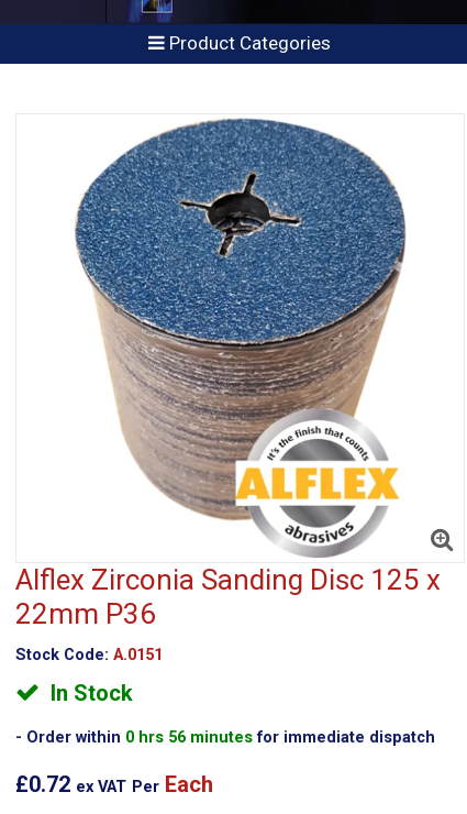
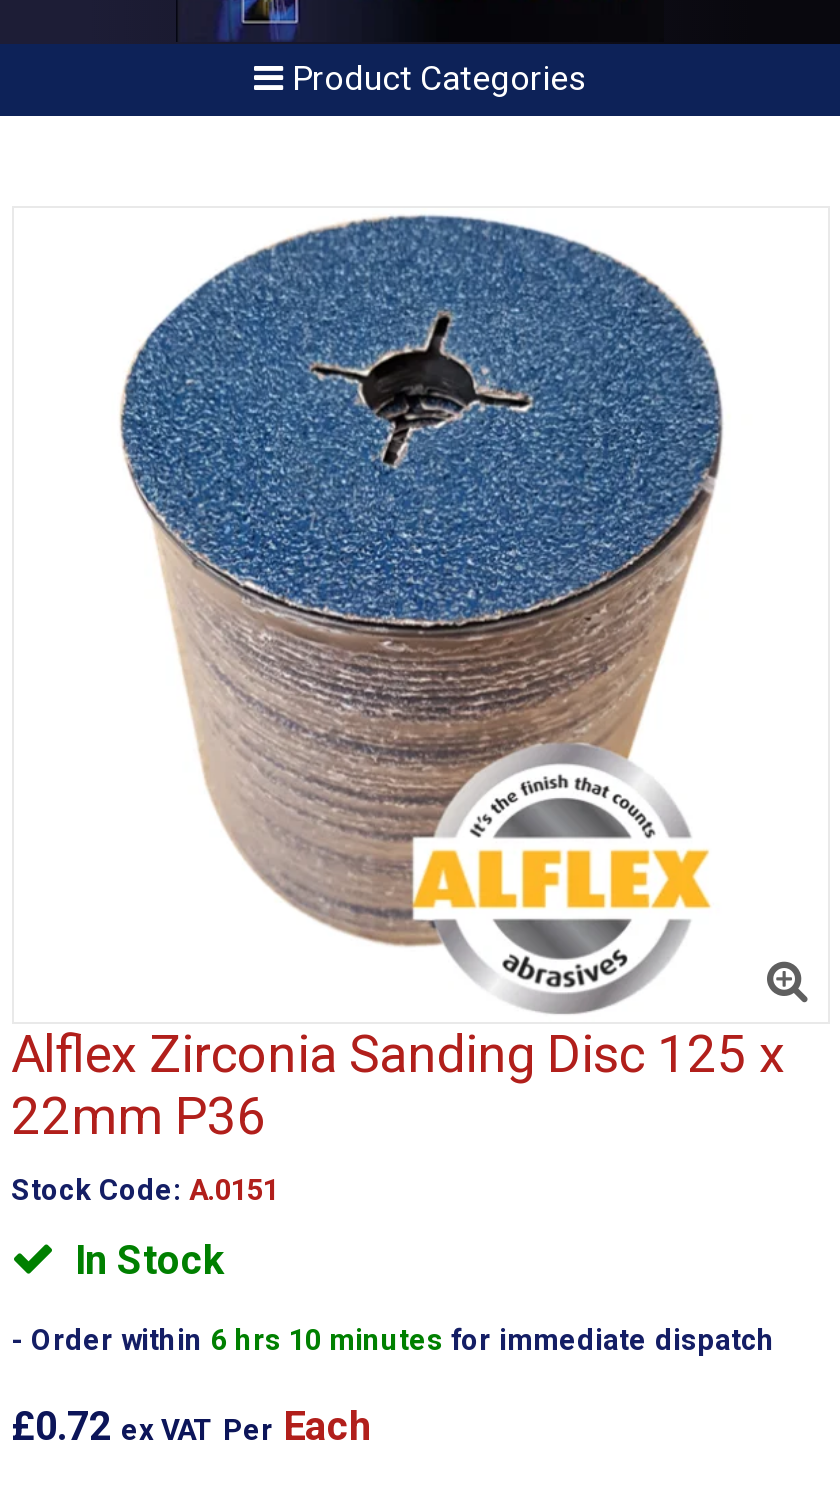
[26,728,435,746] Order within 0 hrs 56 minutes for immediate dispatch -> [31,1323,775,1357] Order within 6 hrs 10 minutes for immediate dispatch

